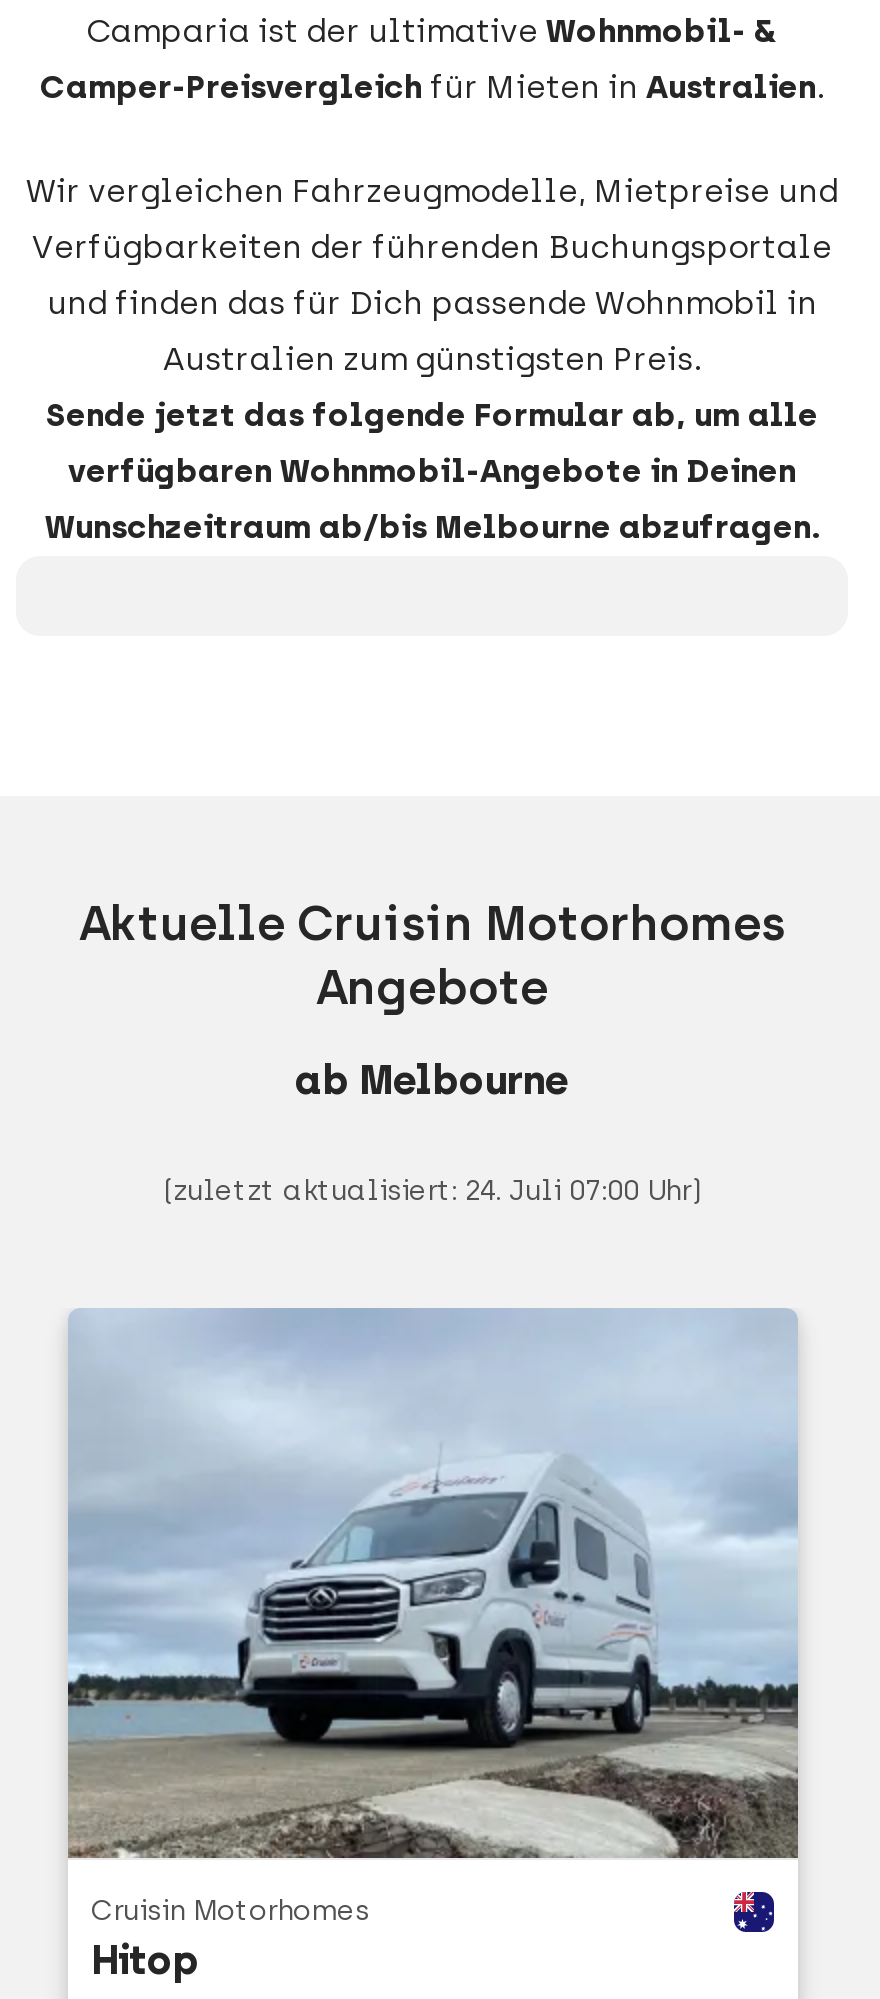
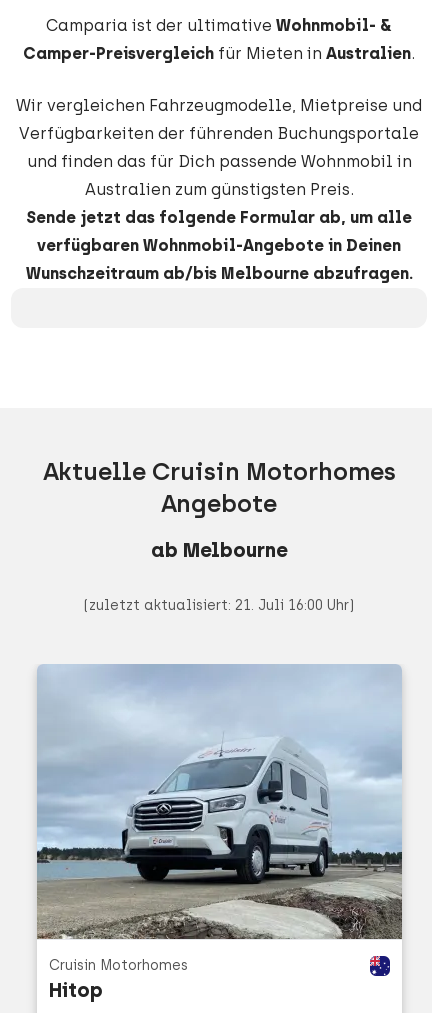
[163,1174,701,1208] (zuletzt aktualisiert: 24. Juli 07:00 Uhr) -> [84,597,354,614] (zuletzt aktualisiert: 21. Juli 16:00 Uhr)

